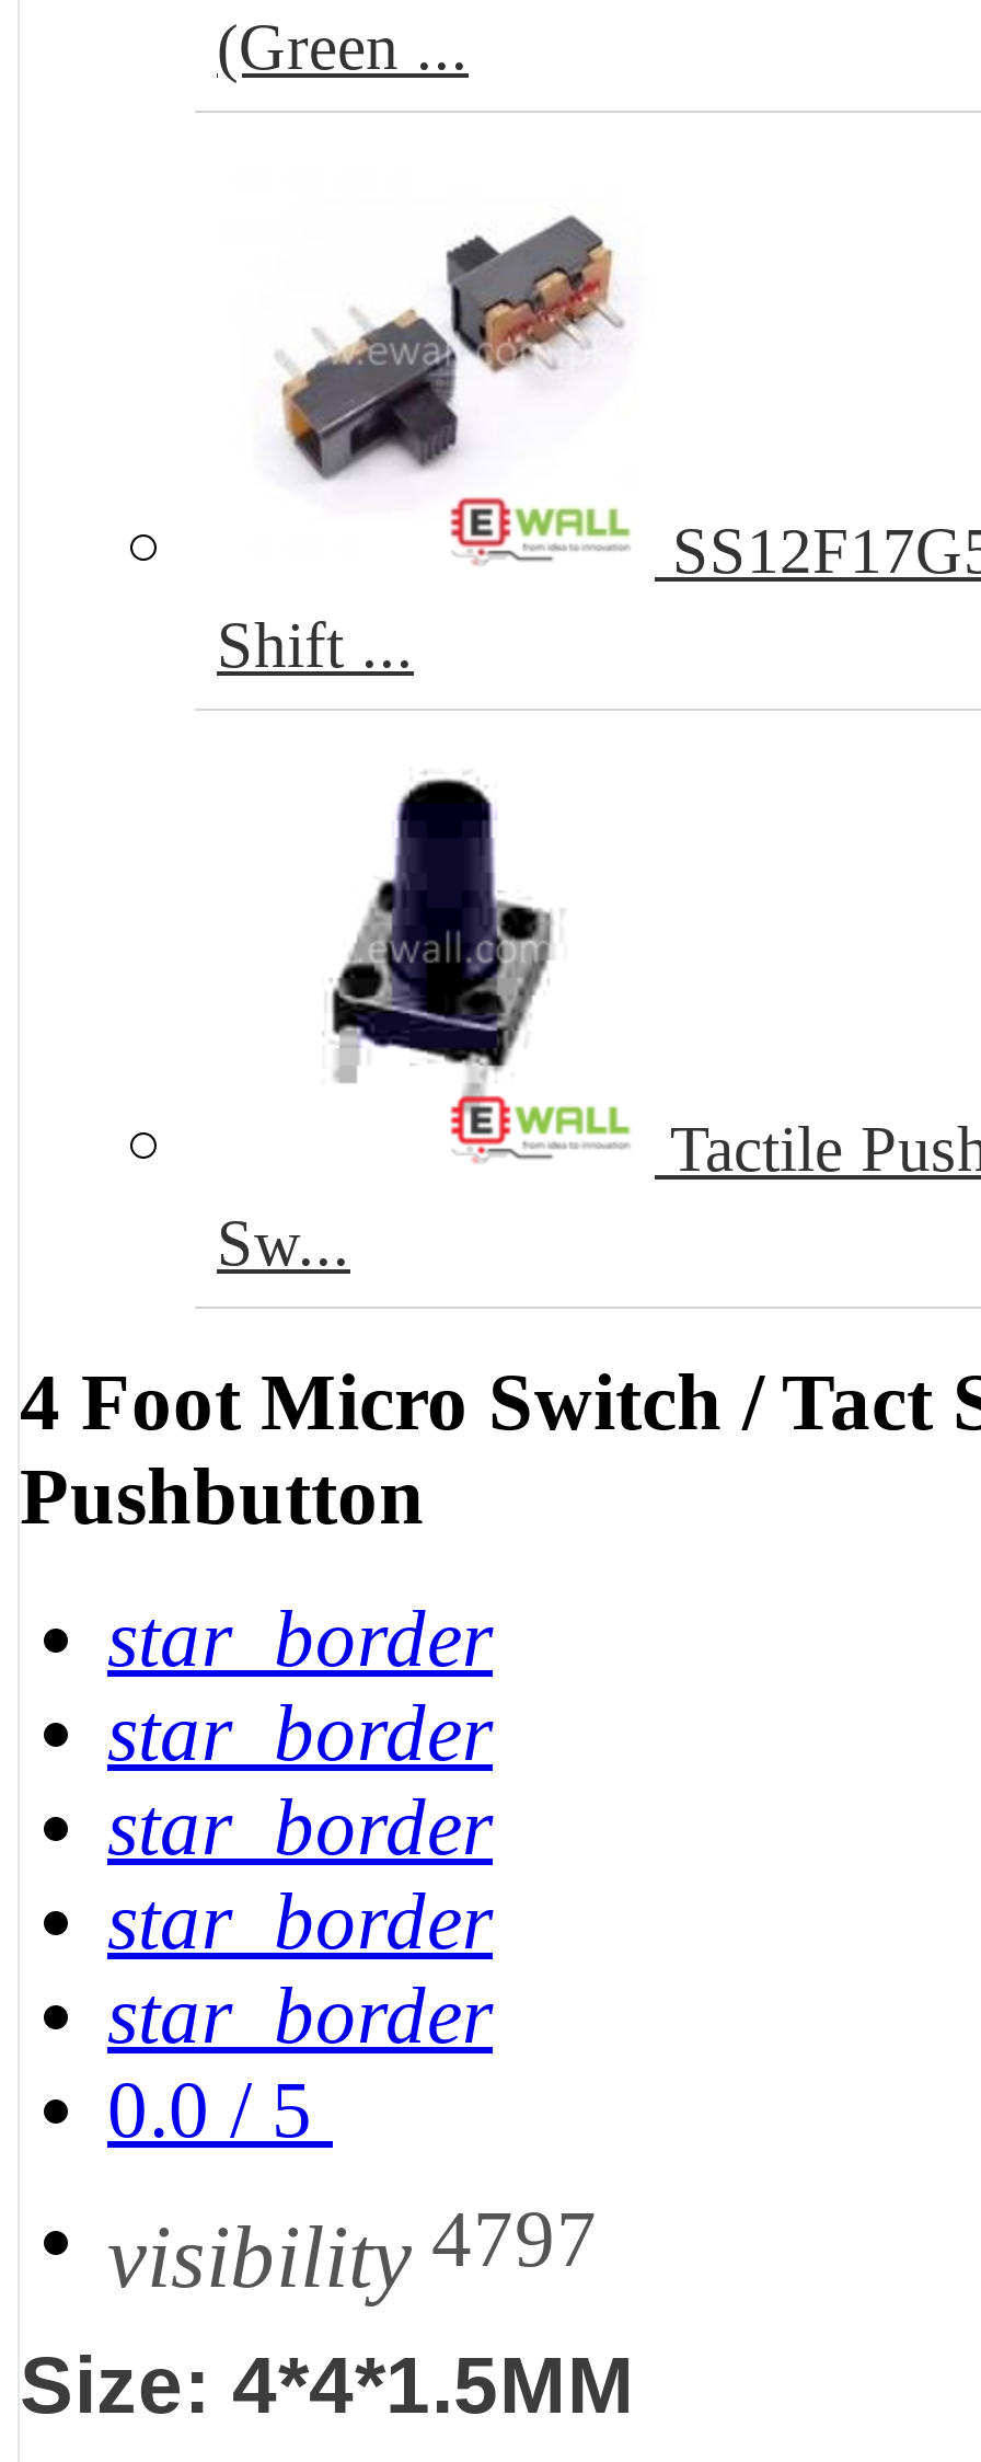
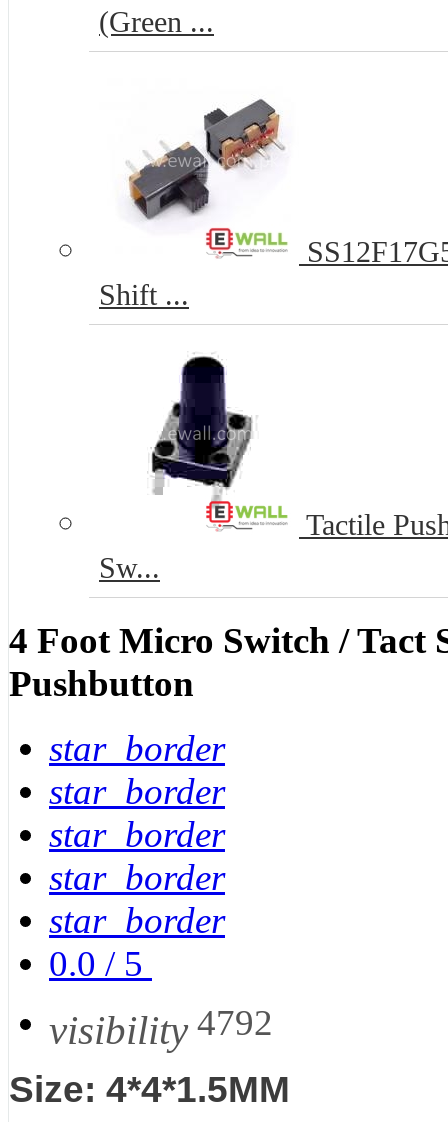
[107,2193,598,2305] visibility 4797 -> [49,1001,273,1053] visibility 4792

